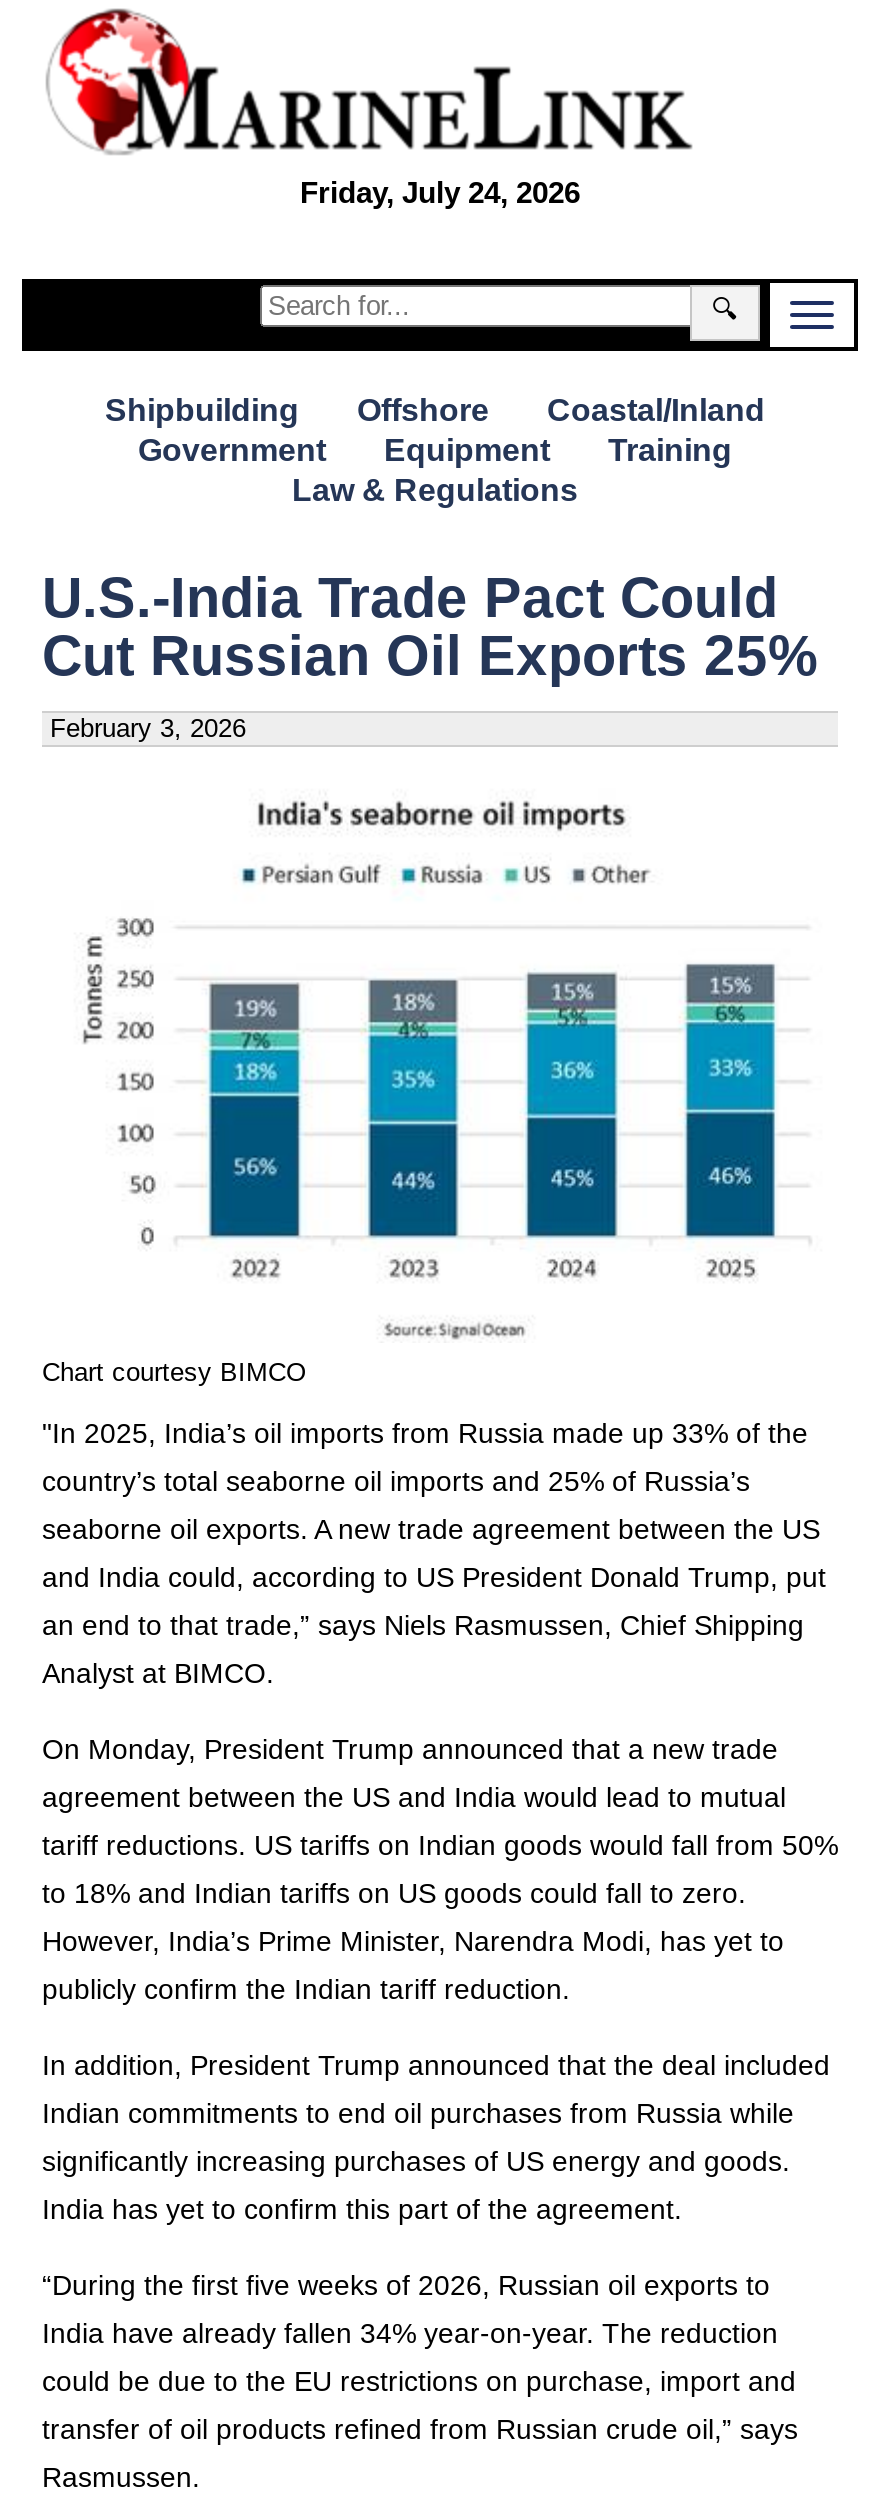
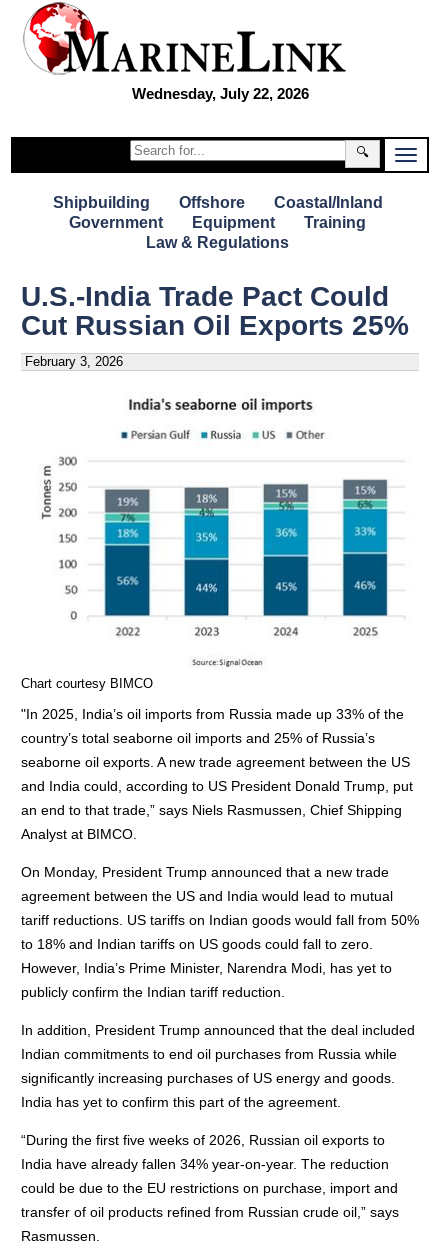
[300,175,580,209] Friday, July 24, 2026 -> [131,85,308,102] Wednesday, July 22, 2026

